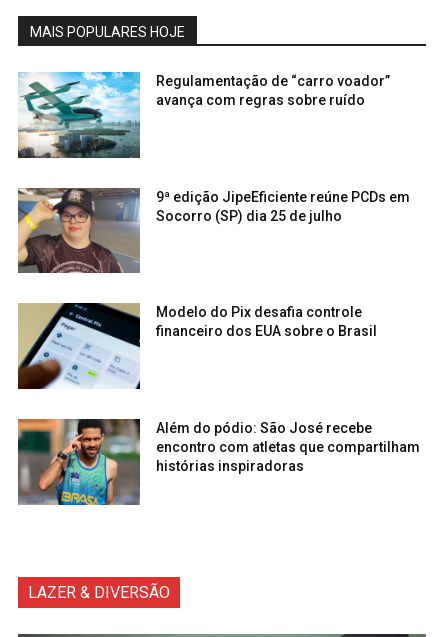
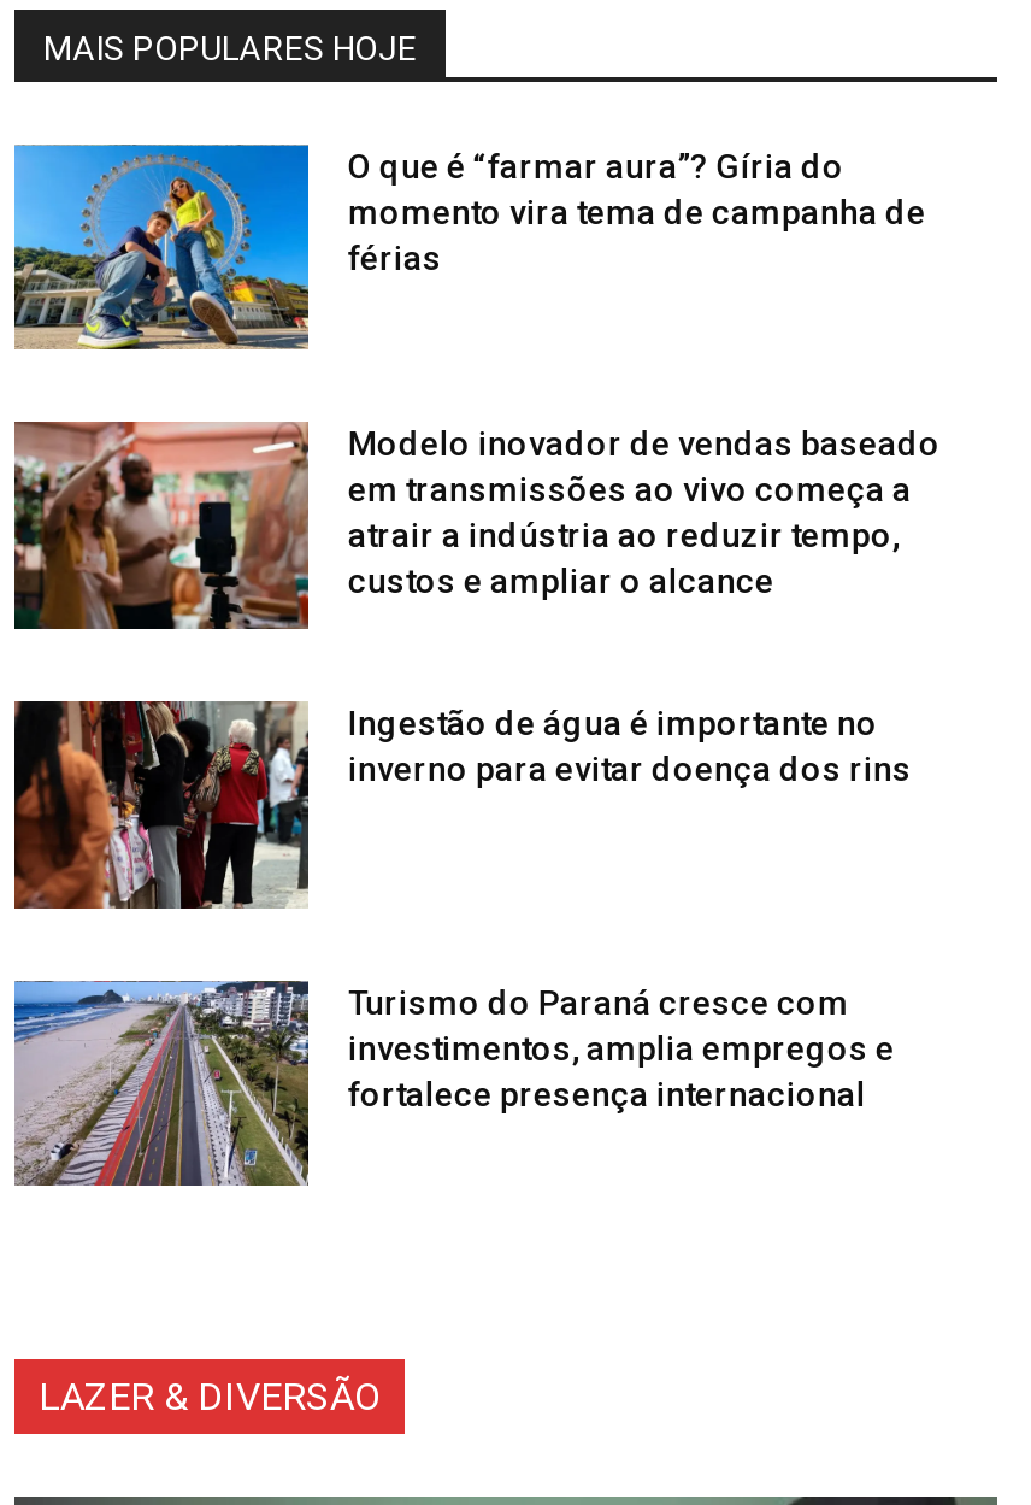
[18,71,390,159] [image] | Regulamentação de “carro voador” | avança com regras sobre ruído -> [12,143,926,351] [image] | O que é “farmar aura”? Gíria do | momento vira tema de campanha de | férias
[17,187,410,274] [image] | 9ª edição JipeEficiente reúne PCDs em | Socorro (SP) dia 25 de julho -> [12,421,940,633] [image] | Modelo inovador de vendas baseado | em transmissões ao vivo começa a | atrair a indústria ao reduzir tempo, | custos e ampliar o alcance
[17,302,377,390] [image] | Modelo do Pix desafia controle | financeiro dos EUA sobre o Brasil -> [12,698,912,912] [image] | Ingestão de água é importante no | inverno para evitar doença dos rins
[17,418,420,506] [image] | Além do pódio: São José recebe | encontro com atletas que compartilham | histórias inspiradoras -> [12,980,895,1189] [image] | Turismo do Paraná cresce com | investimentos, amplia empregos e | fortalece presença internacional

